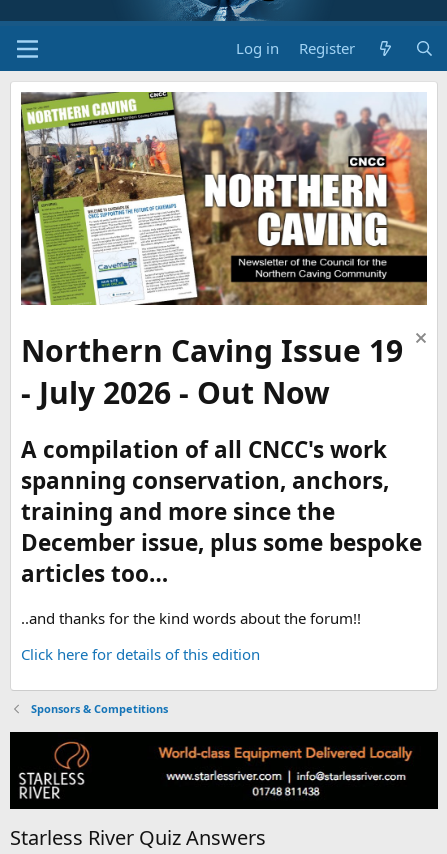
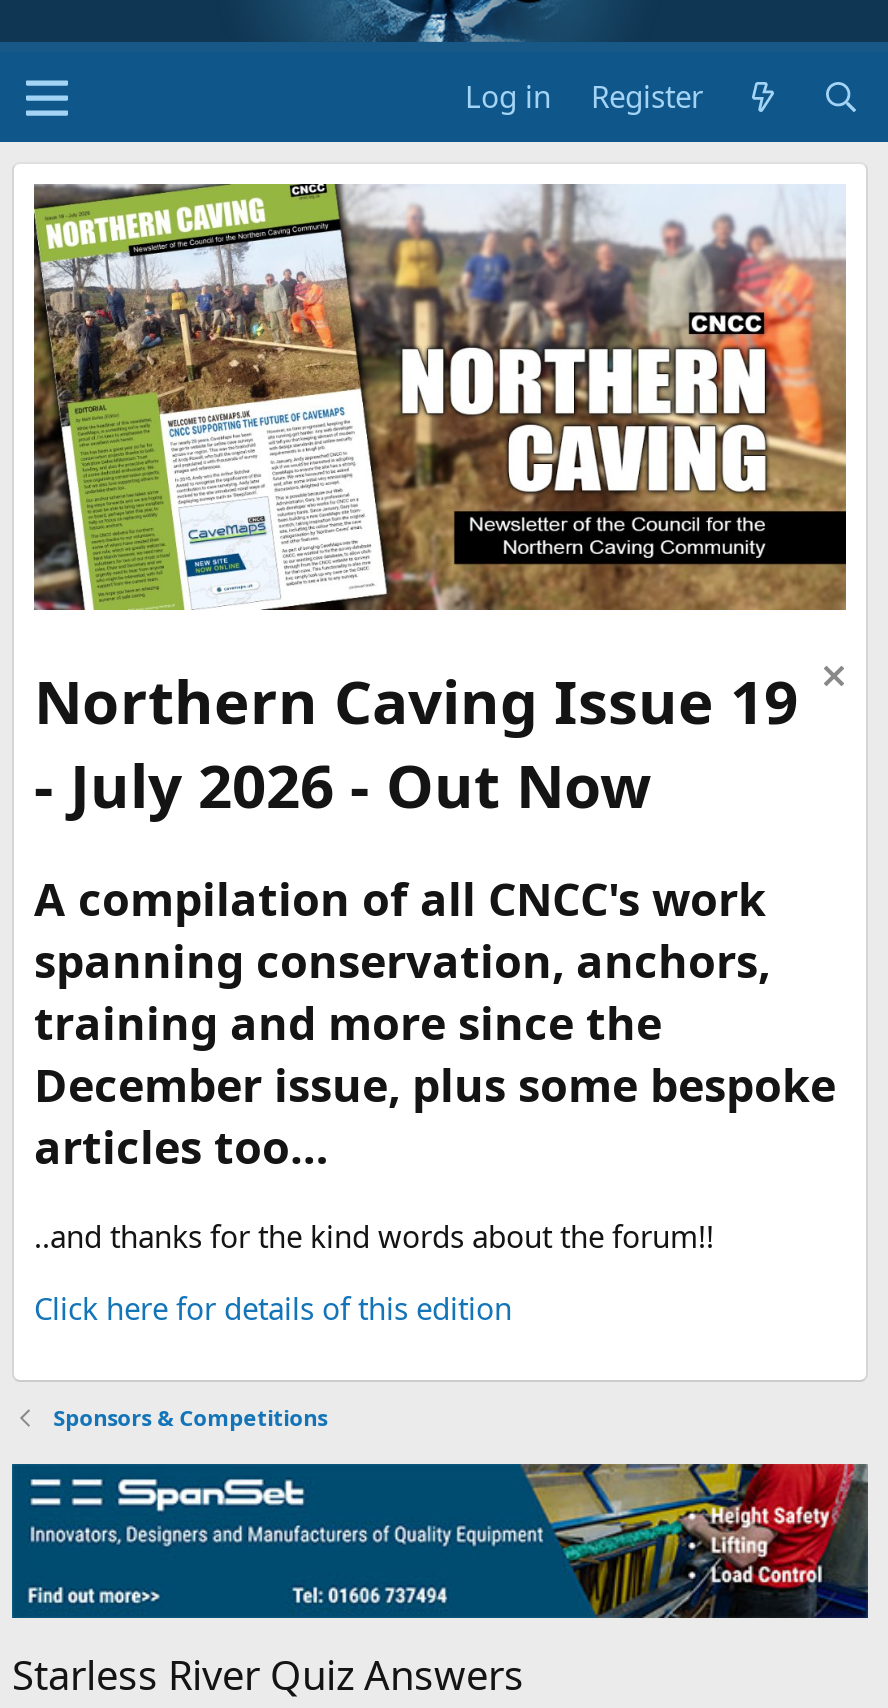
[9,731,438,810] [image] -> [10,1462,868,1620] [image]

